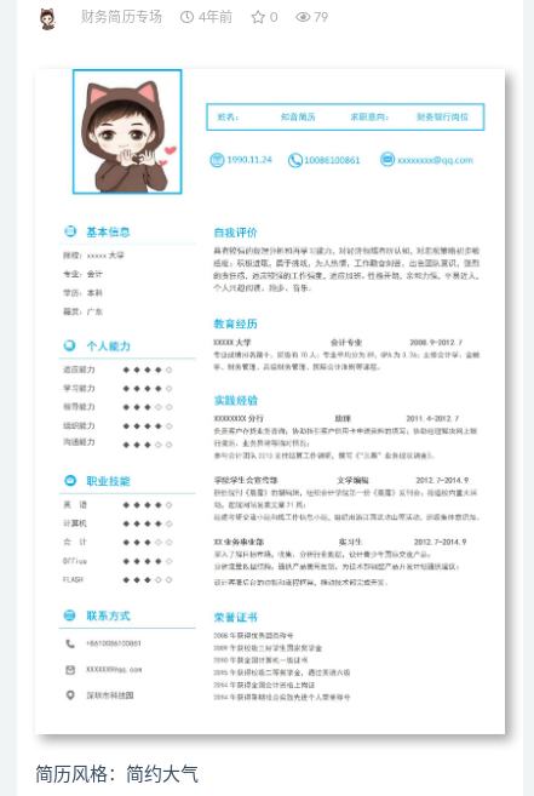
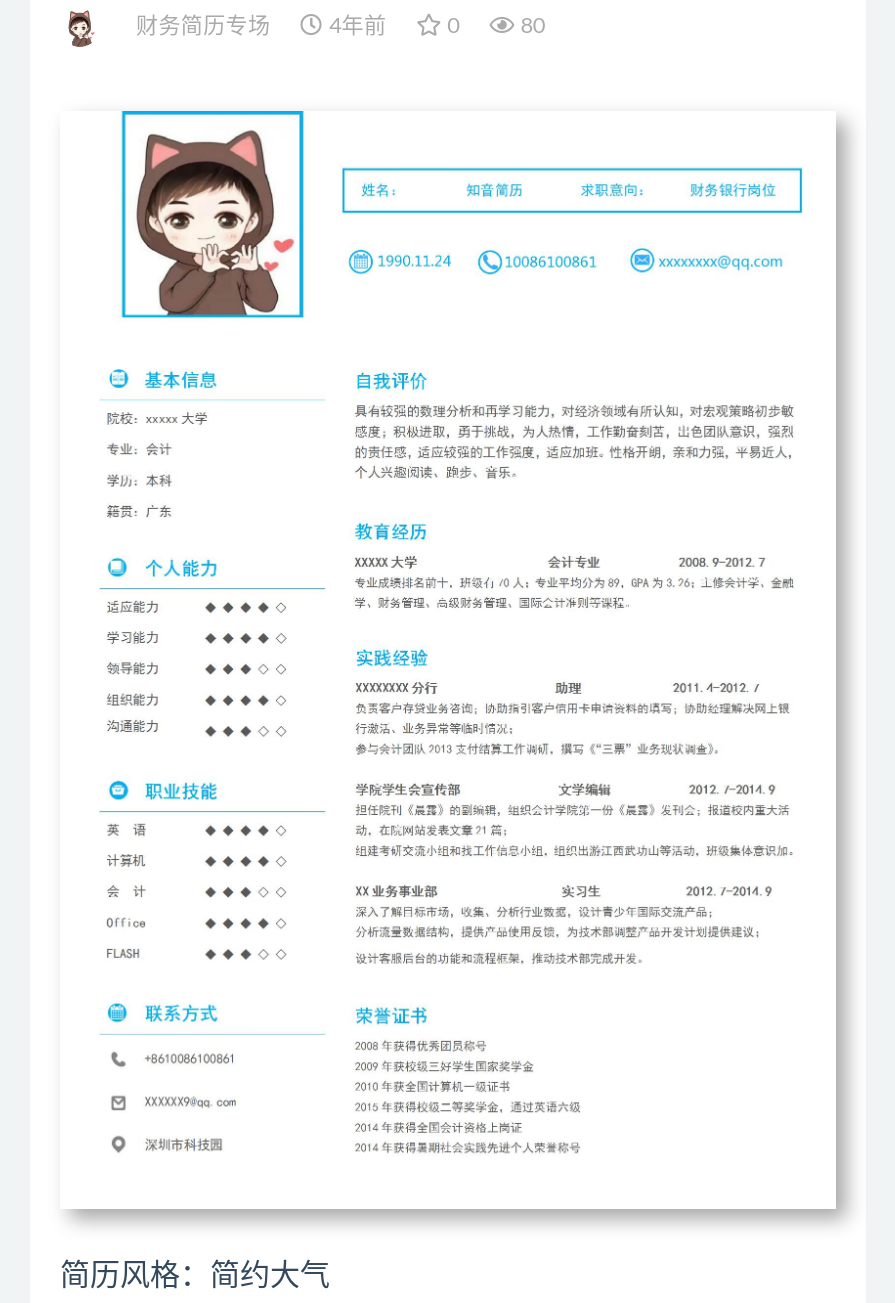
[310,11,329,24] 79 -> [514,15,545,37] 80

